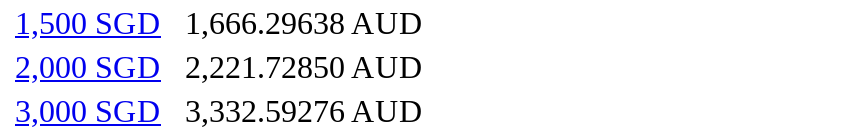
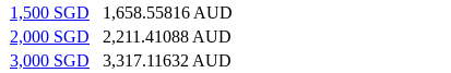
[15,7,423,41] 1,500 SGD 1,666.29638 AUD -> [10,4,233,22] 1,500 SGD 1,658.55816 AUD
[15,51,423,85] 2,000 SGD 2,221.72850 AUD -> [10,28,232,46] 2,000 SGD 2,211.41088 AUD
[15,95,423,129] 3,000 SGD 3,332.59276 AUD -> [10,52,232,70] 3,000 SGD 3,317.11632 AUD

